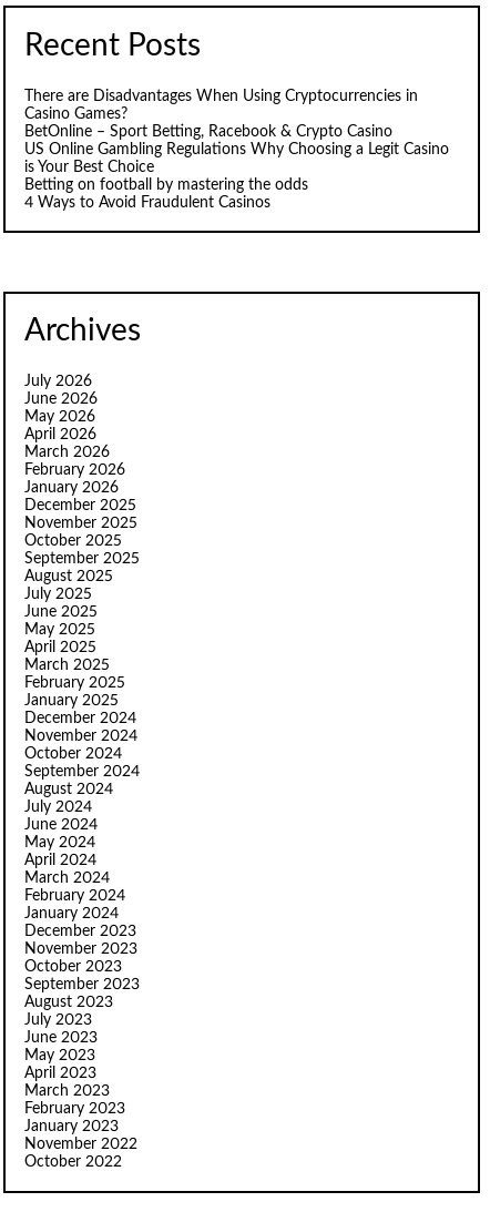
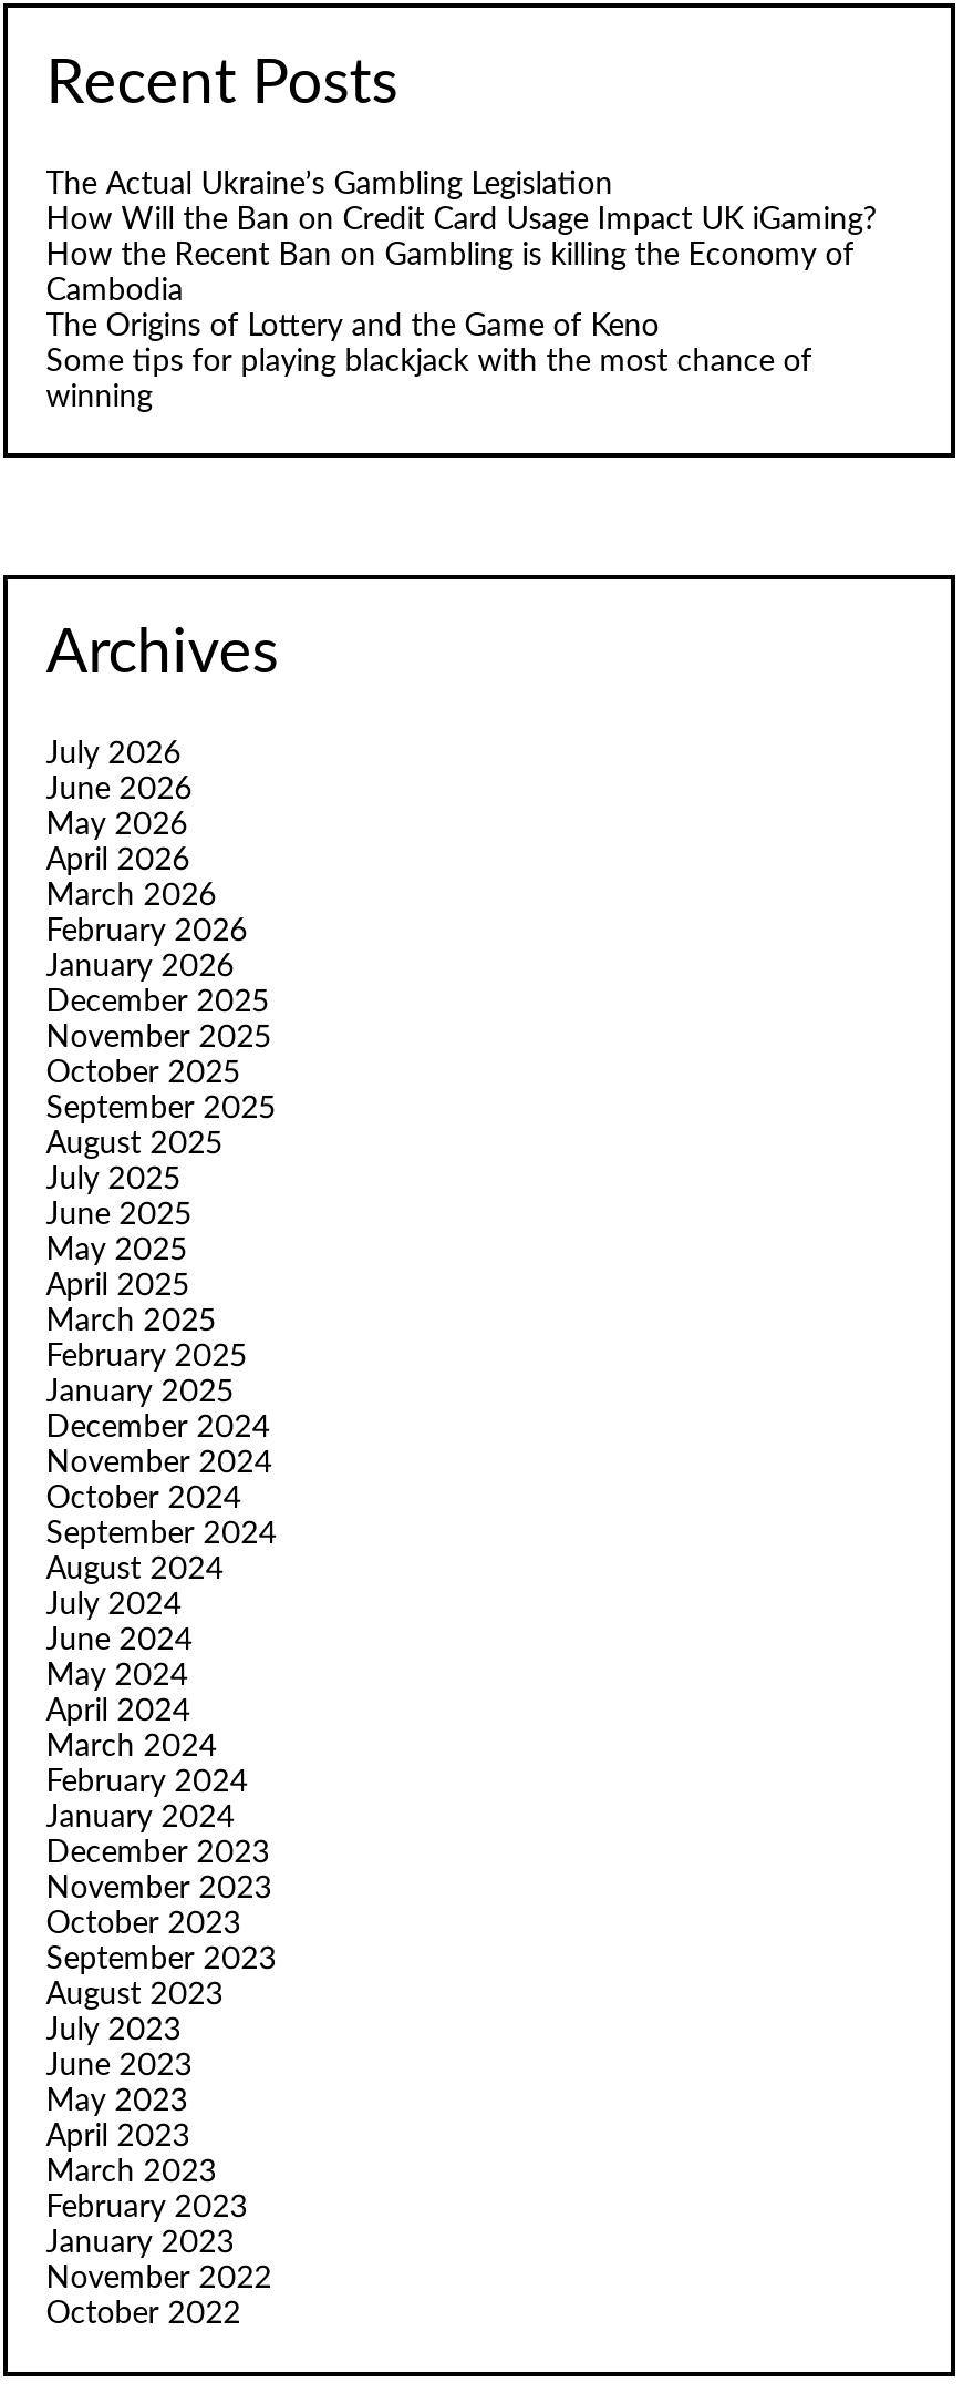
[25,88,449,210] There are Disadvantages When Using Cryptocurrencies in | Casino Games? | BetOnline – Sport Betting, Racebook & Crypto Casino | US Online Gambling Regulations Why Choosing a Legit Casino | is Your Best Choice | Betting on football by mastering the odds | 4 Ways to Avoid Fraudulent Casinos -> [46,169,876,413] The Actual Ukraine’s Gambling Legislation | How Will the Ban on Credit Card Usage Impact UK iGaming? | How the Recent Ban on Gambling is killing the Economy of | Cambodia | The Origins of Lottery and the Game of Keno | Some tips for playing blackjack with the most chance of | winning

